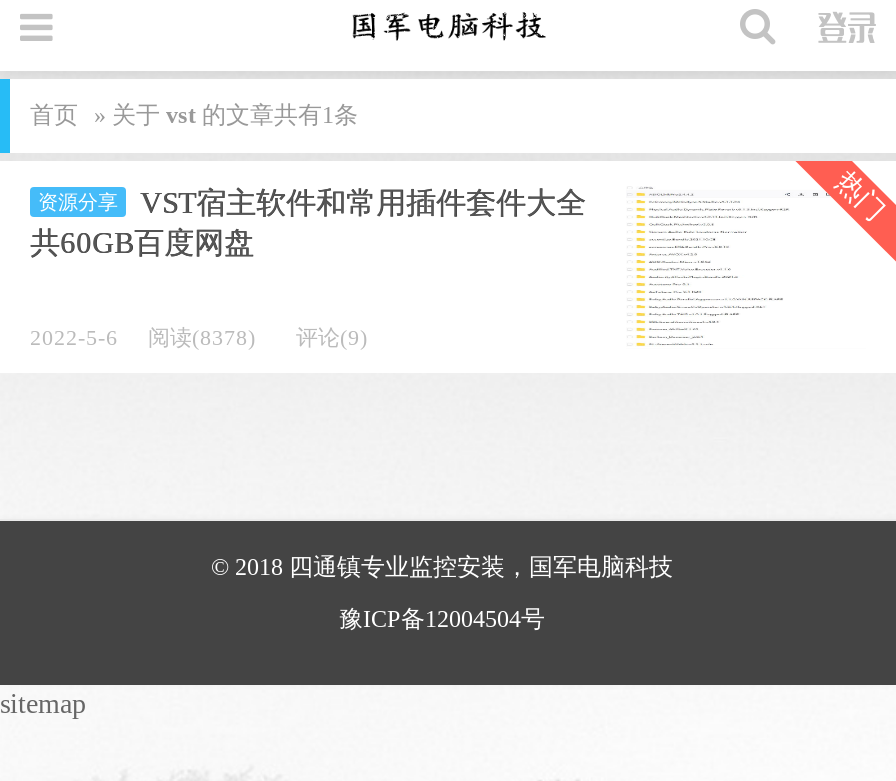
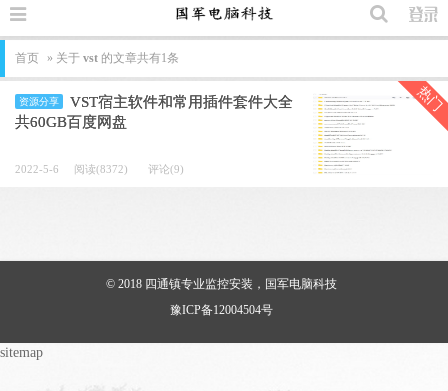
[30,325,368,349] 2022-5-6 阅读(8378) 评论(9) -> [15,163,184,175] 2022-5-6 阅读(8372) 评论(9)

